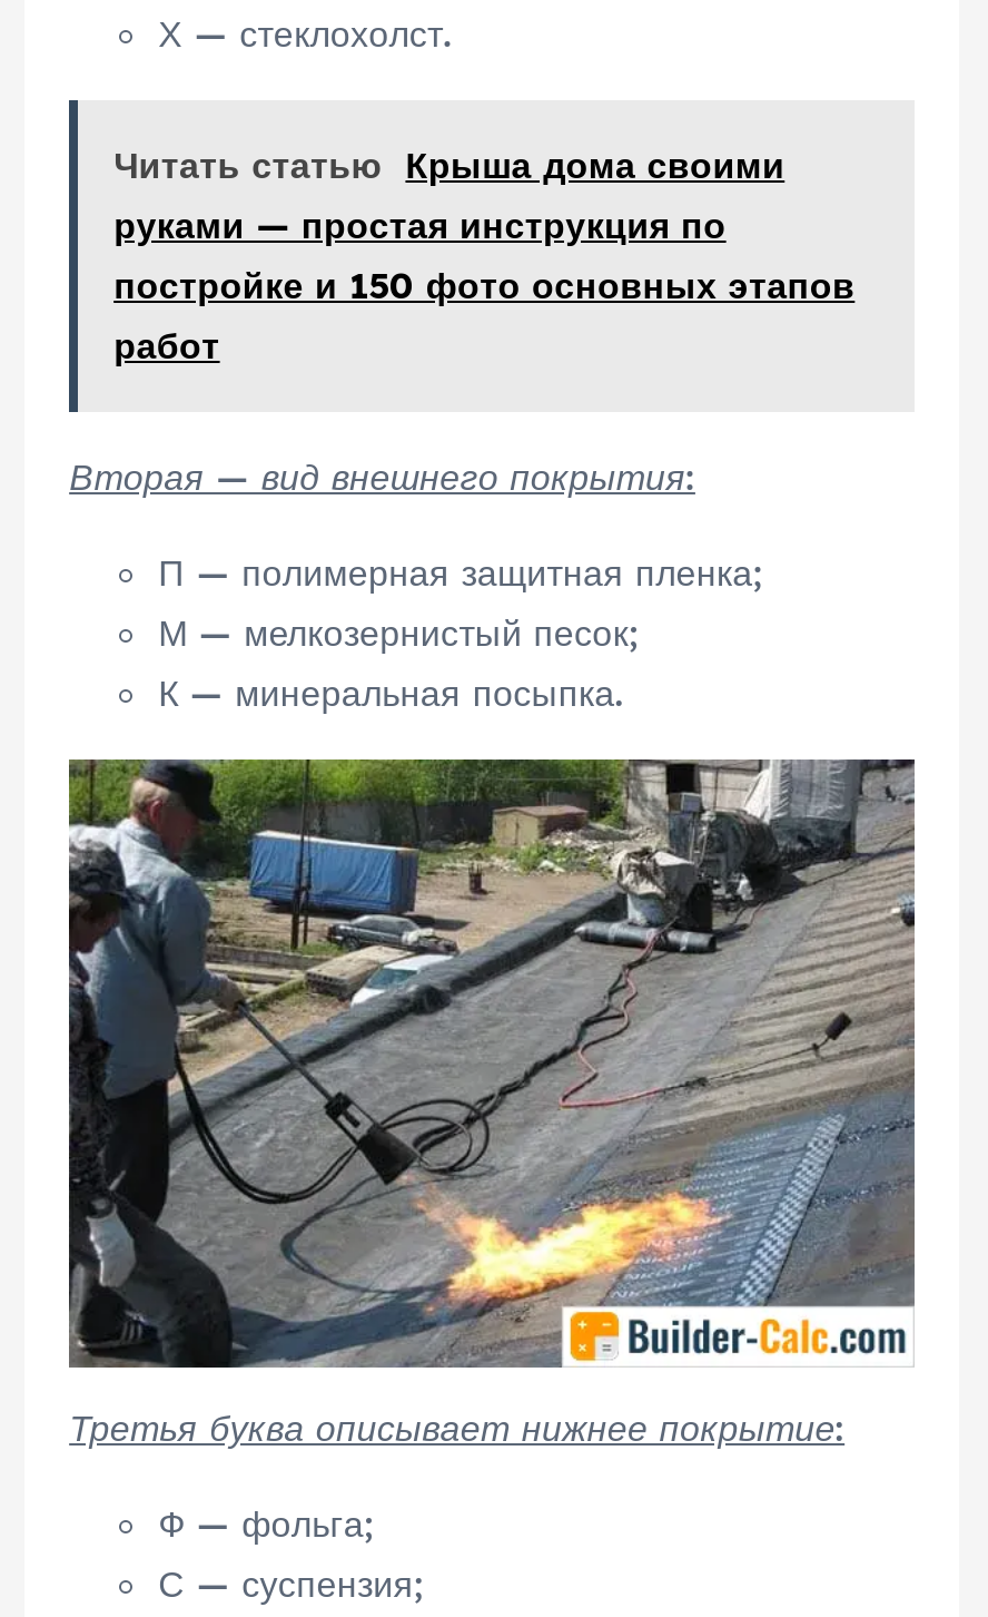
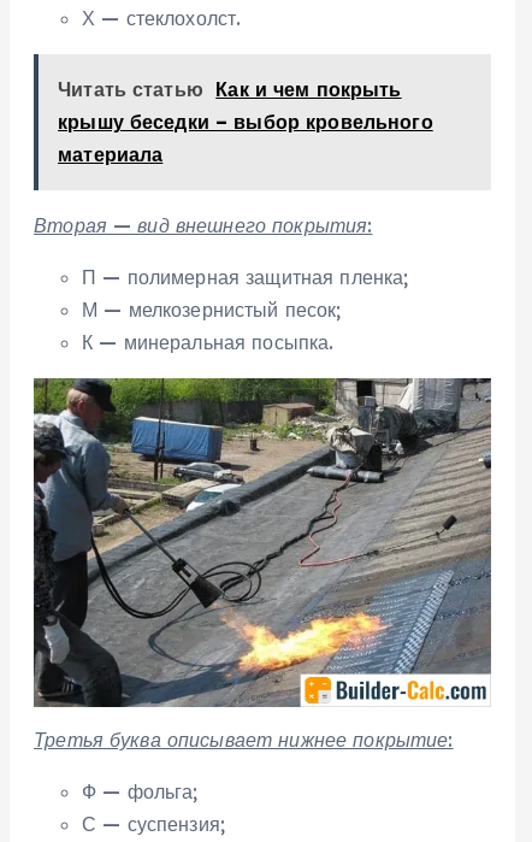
[114,143,855,368] Читать статью Крыша дома своими | руками — простая инструкция по | постройке и 150 фото основных этапов | работ -> [58,77,433,167] Читать статью Как и чем покрыть | крышу беседки – выбор кровельного | материала

